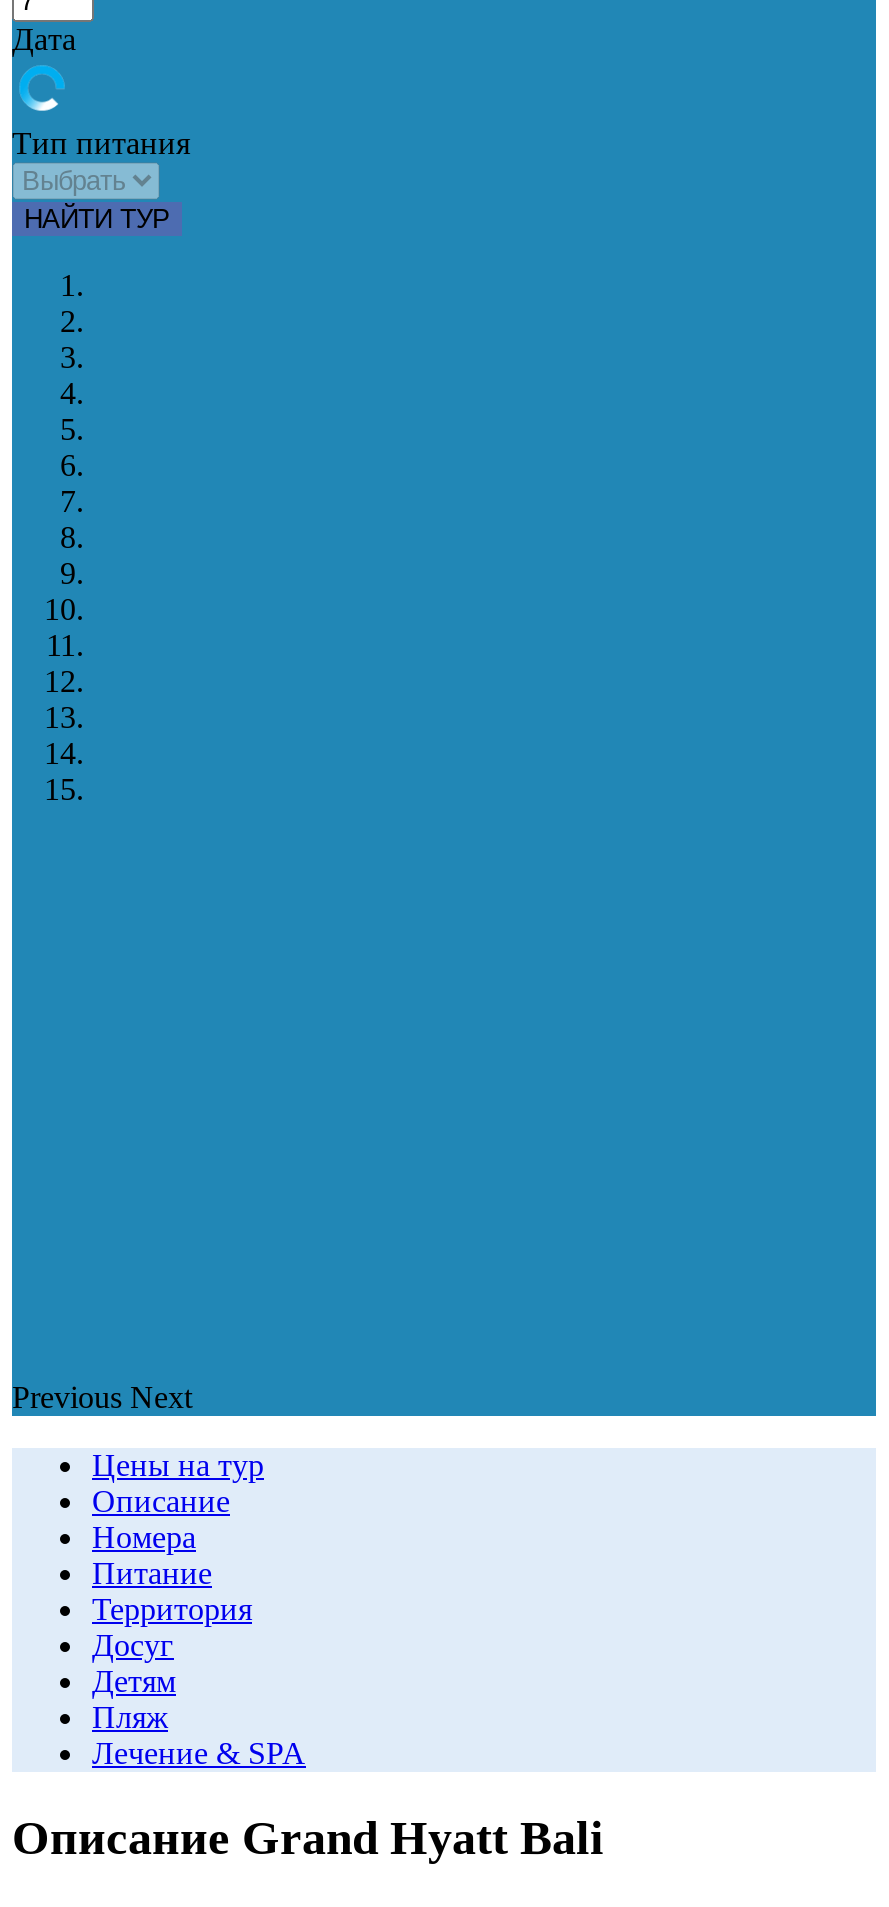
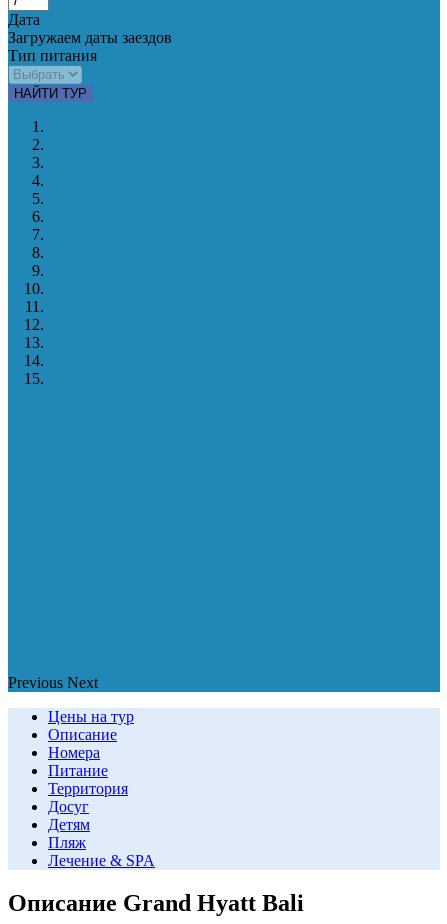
none -> [8,29,172,46] Загружаем даты заездов

